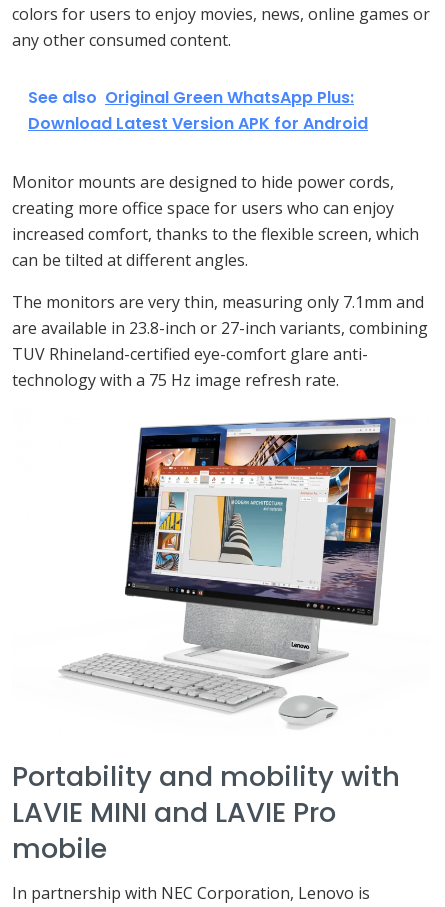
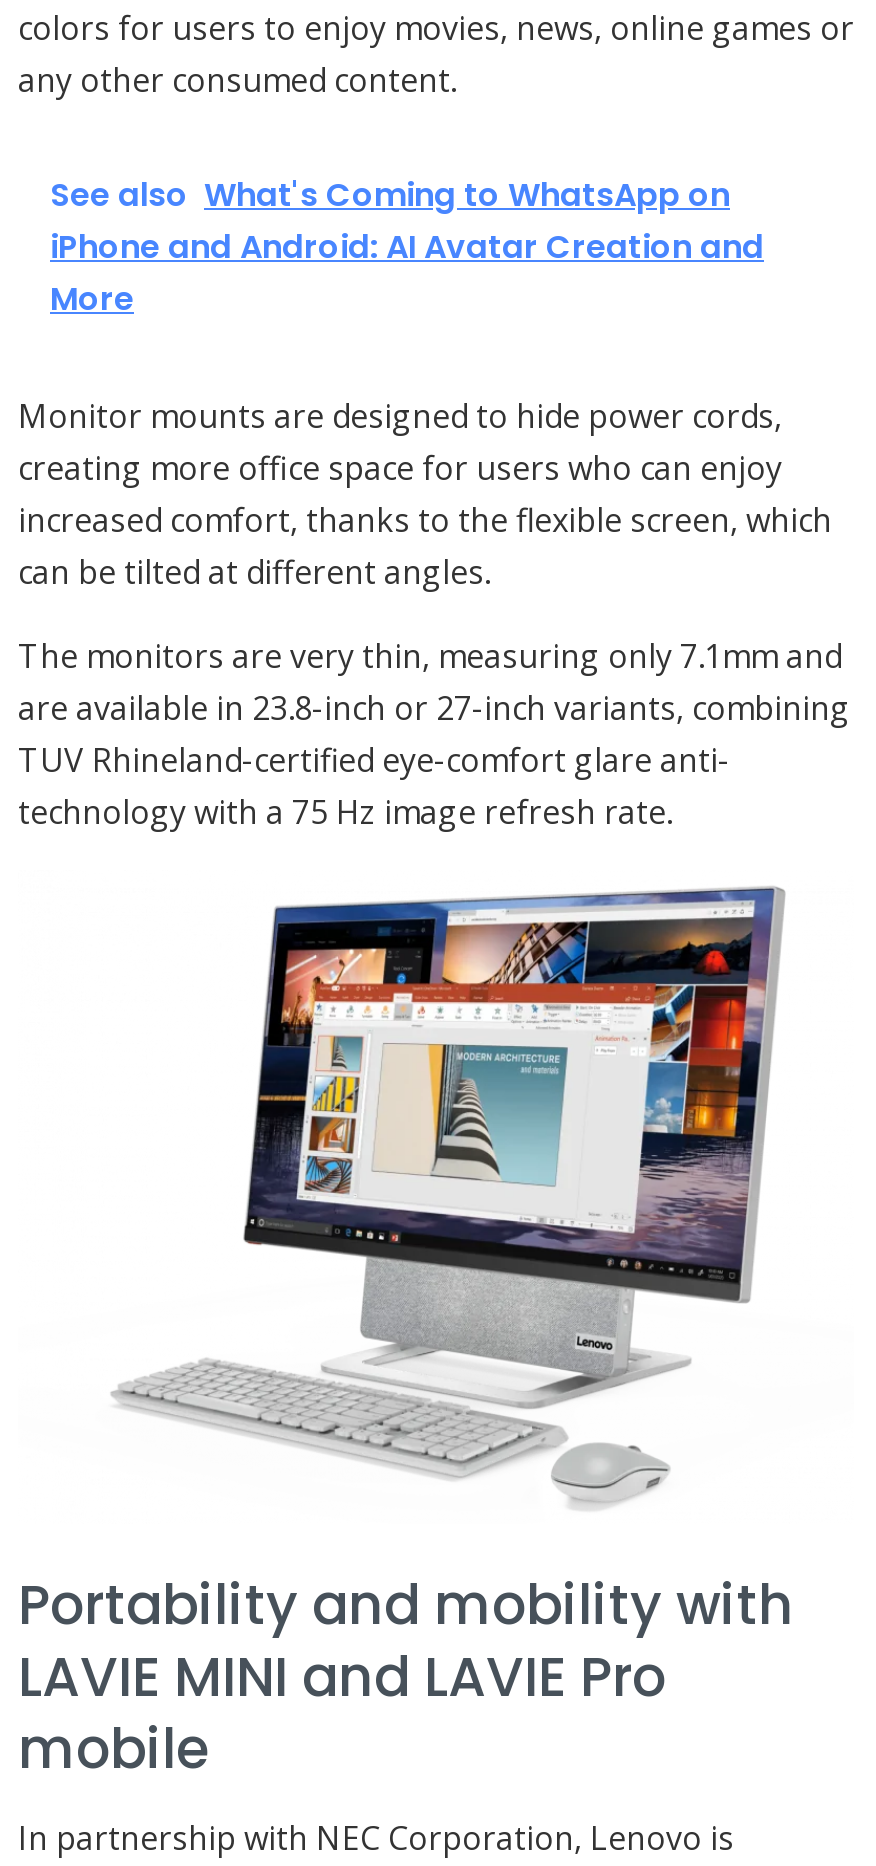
[28,86,368,135] See also Original Green WhatsApp Plus: | Download Latest Version APK for Android -> [50,172,764,322] See also What's Coming to WhatsApp on | iPhone and Android: AI Avatar Creation and | More

